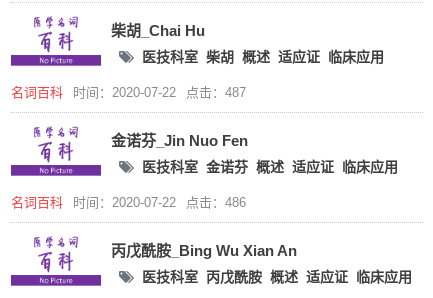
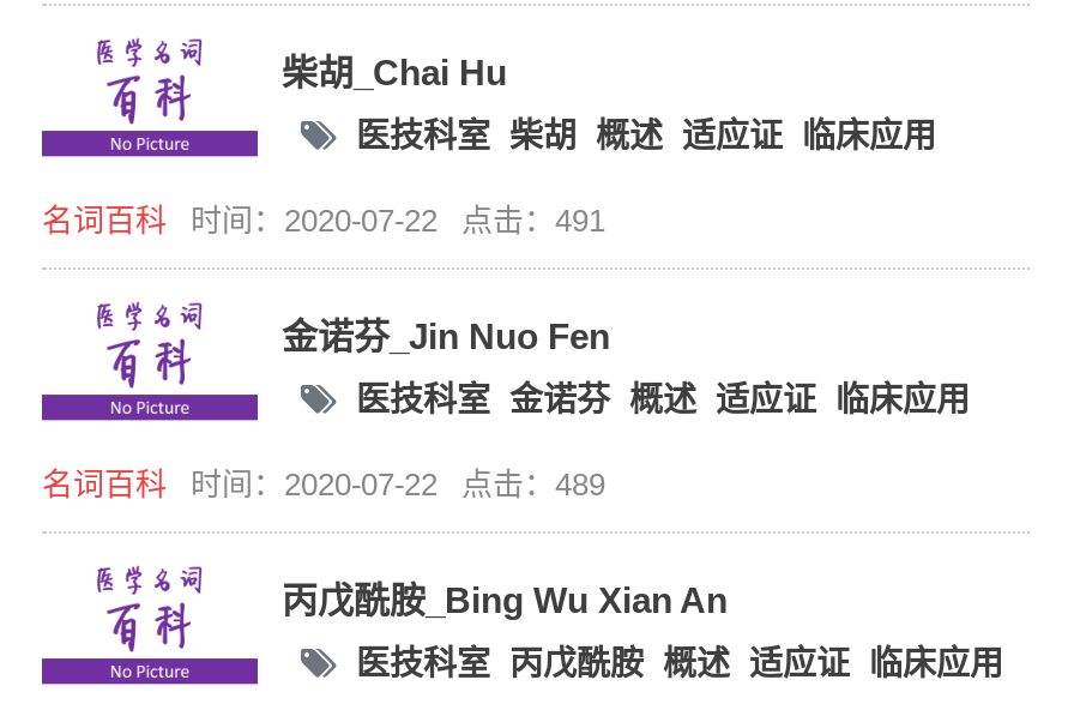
[11,85,246,100] 名词百科 时间：2020-07-22 点击：487 -> [42,203,605,239] 名词百科 时间：2020-07-22 点击：491
[11,195,246,210] 名词百科 时间：2020-07-22 点击：486 -> [42,467,605,503] 名词百科 时间：2020-07-22 点击：489

